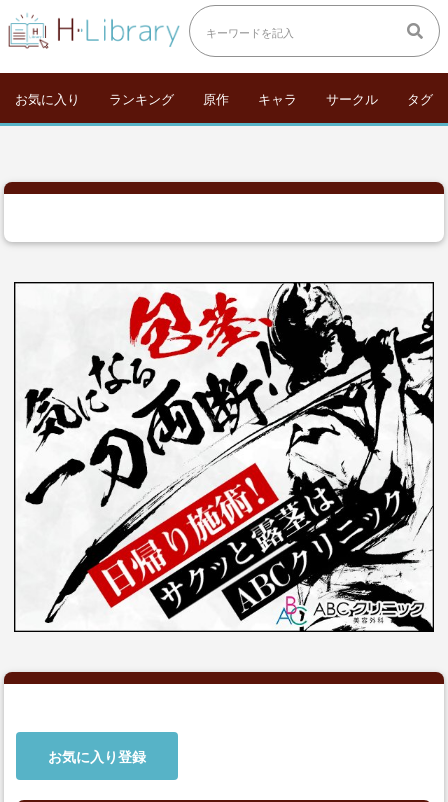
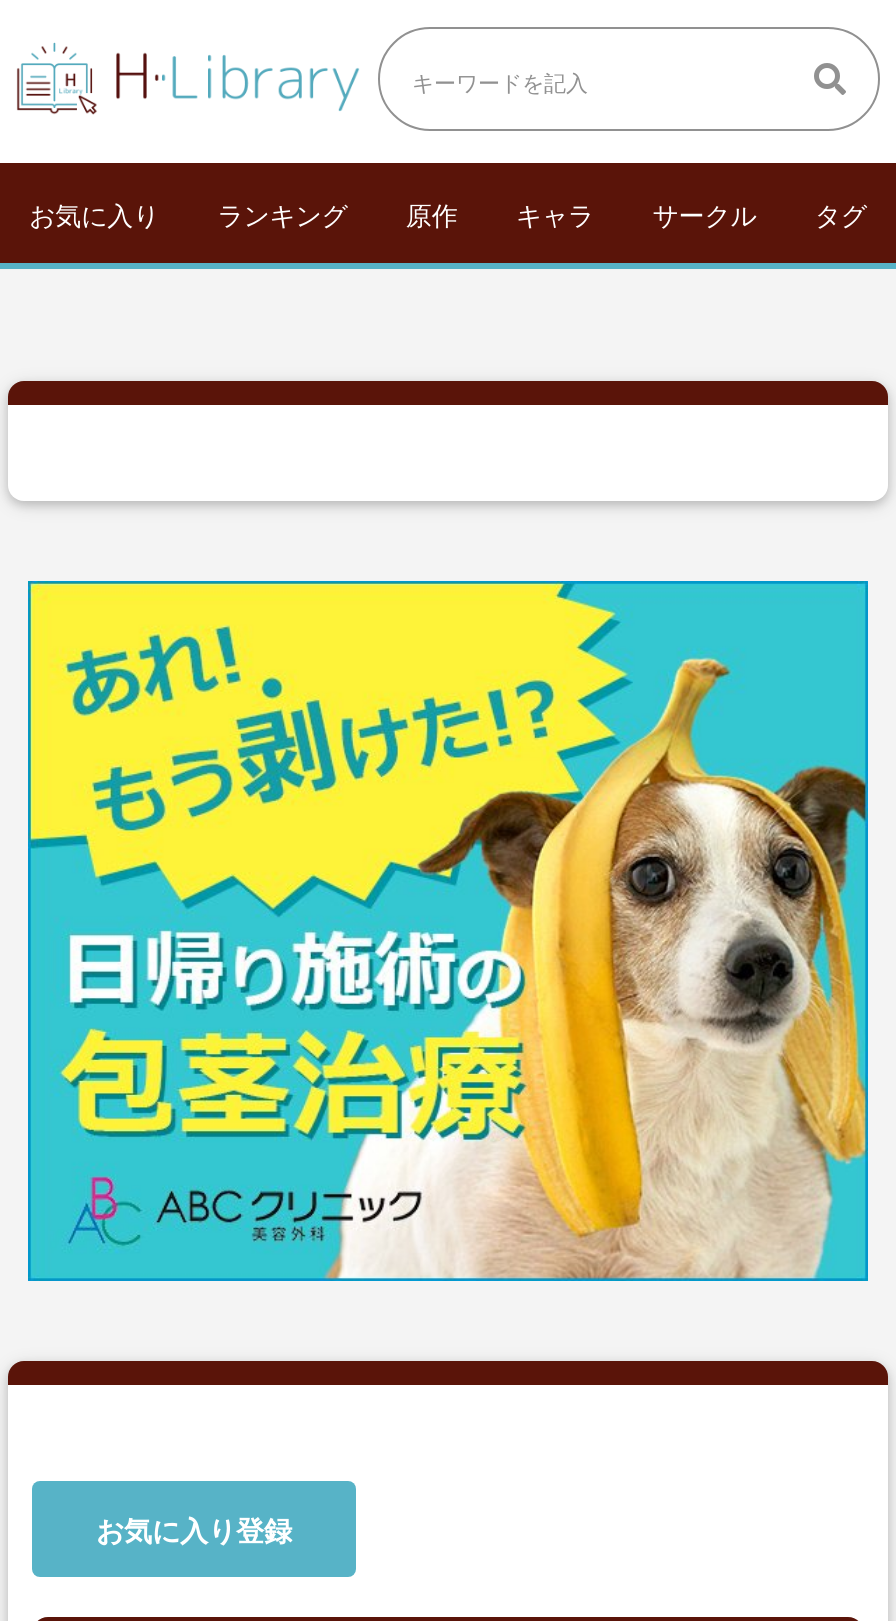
[13,281,435,633] [image] -> [26,579,870,1283] [image]

